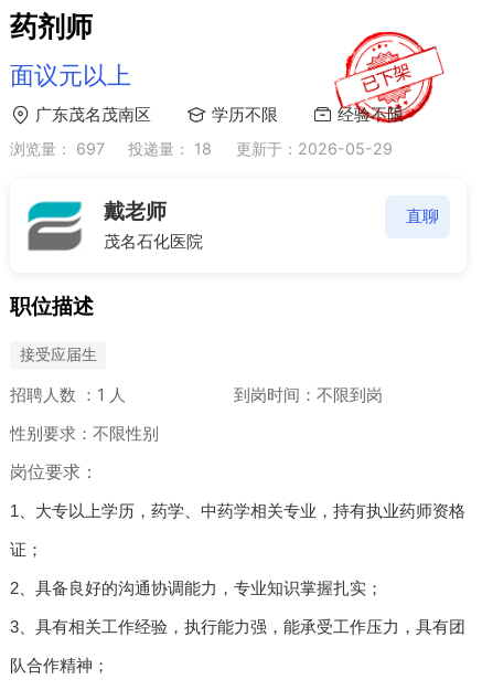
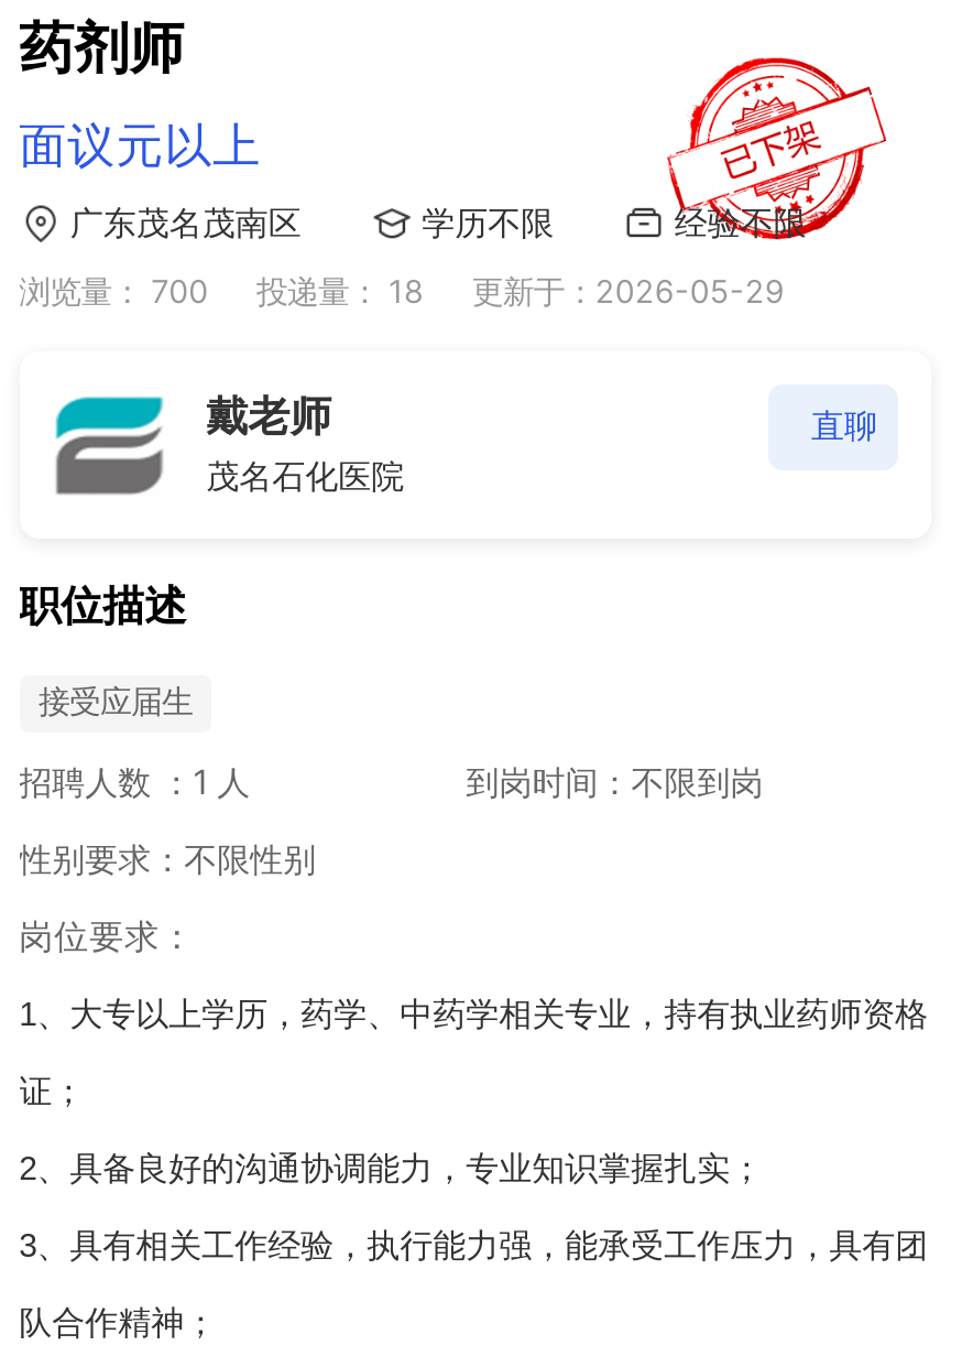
[9,139,393,157] 浏览量： 697 投递量： 18 更新于：2026-05-29 -> [19,271,785,309] 浏览量： 700 投递量： 18 更新于：2026-05-29

